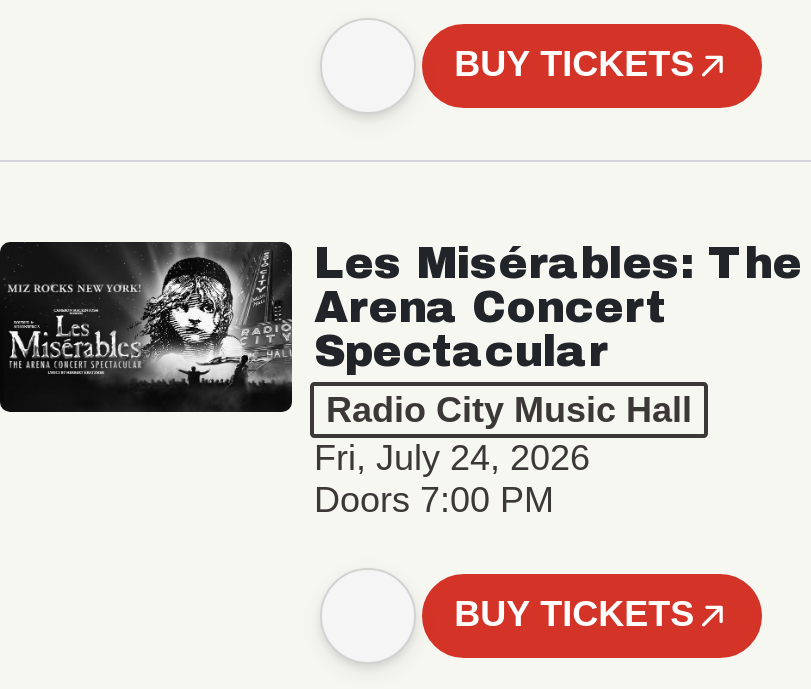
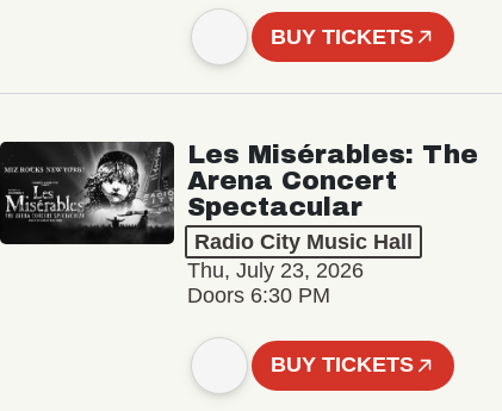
[314,437,590,477] Fri, July 24, 2026 -> [187,259,364,283] Thu, July 23, 2026
[314,479,554,519] Doors 7:00 PM -> [187,284,330,308] Doors 6:30 PM

